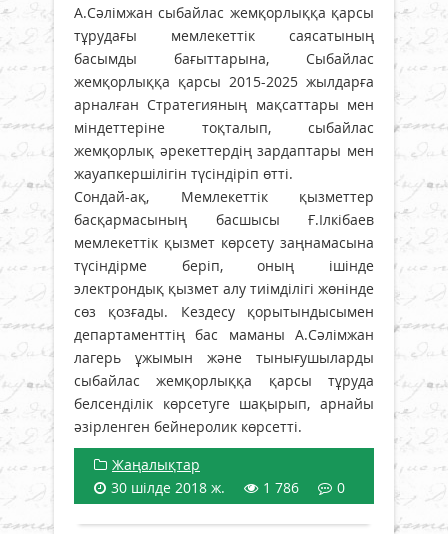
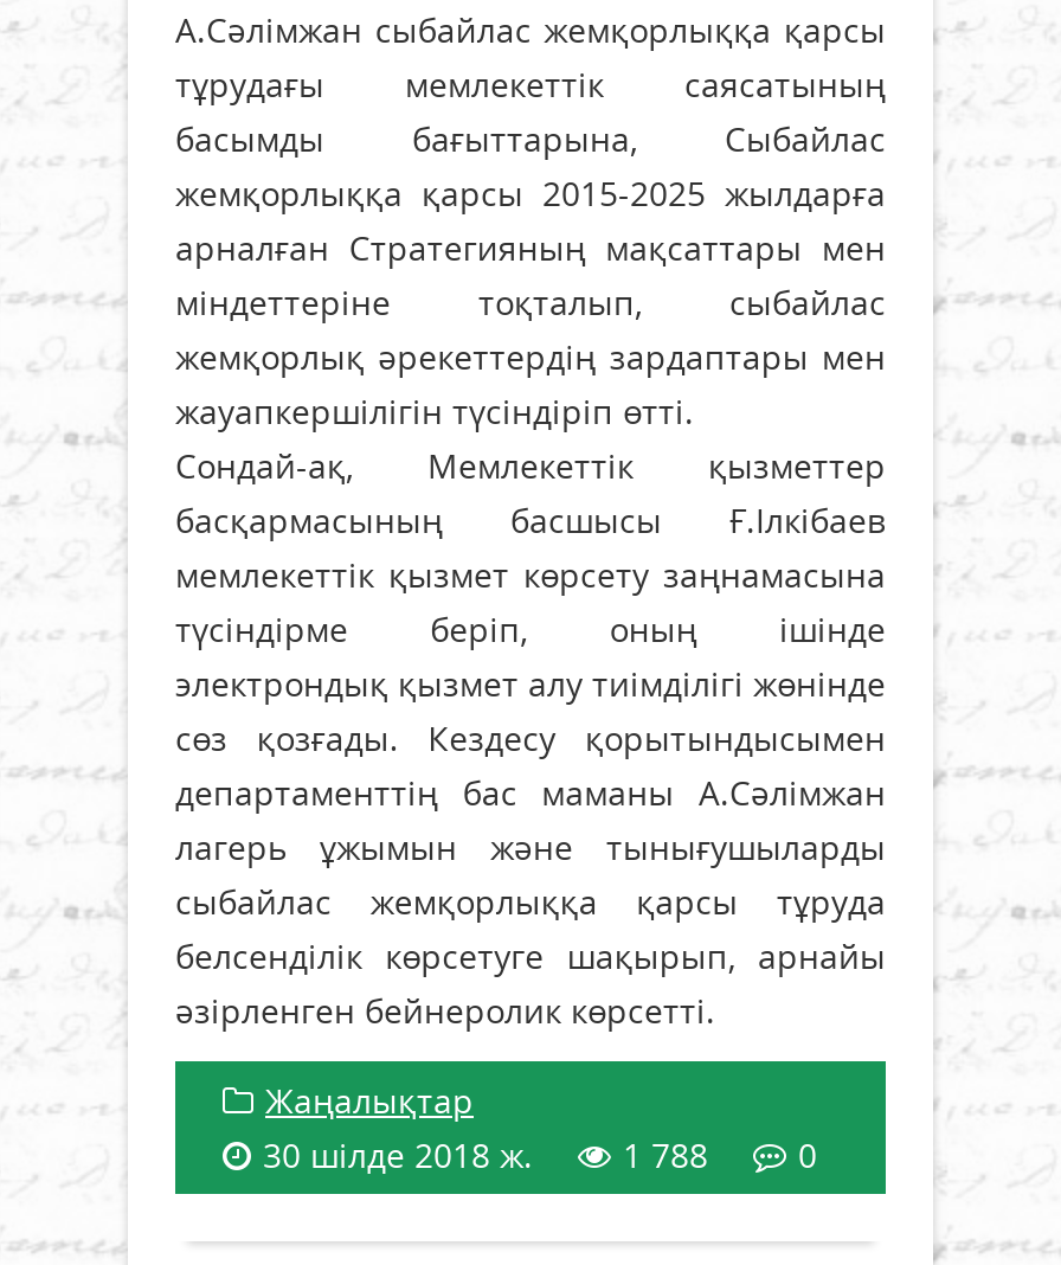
[111,478,345,497] 30 шілде 2018 ж. 1 786 0 -> [263,1132,817,1177] 30 шілде 2018 ж. 1 788 0

